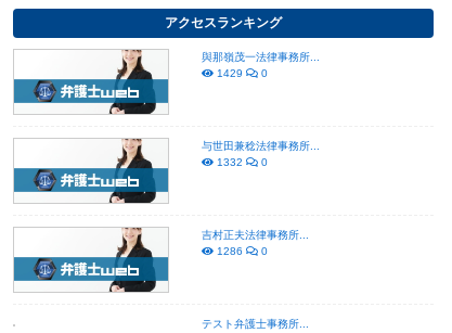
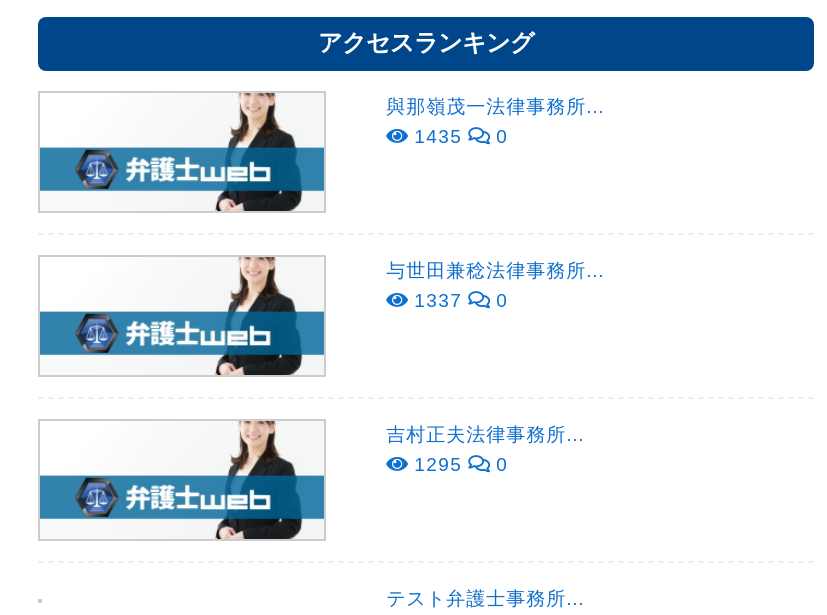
[214,68,268,80] 1429 0 -> [408,126,508,148] 1435 0
[214,157,268,168] 1332 0 -> [408,290,508,312] 1337 0
[214,245,268,257] 1286 0 -> [408,454,508,476] 1295 0

